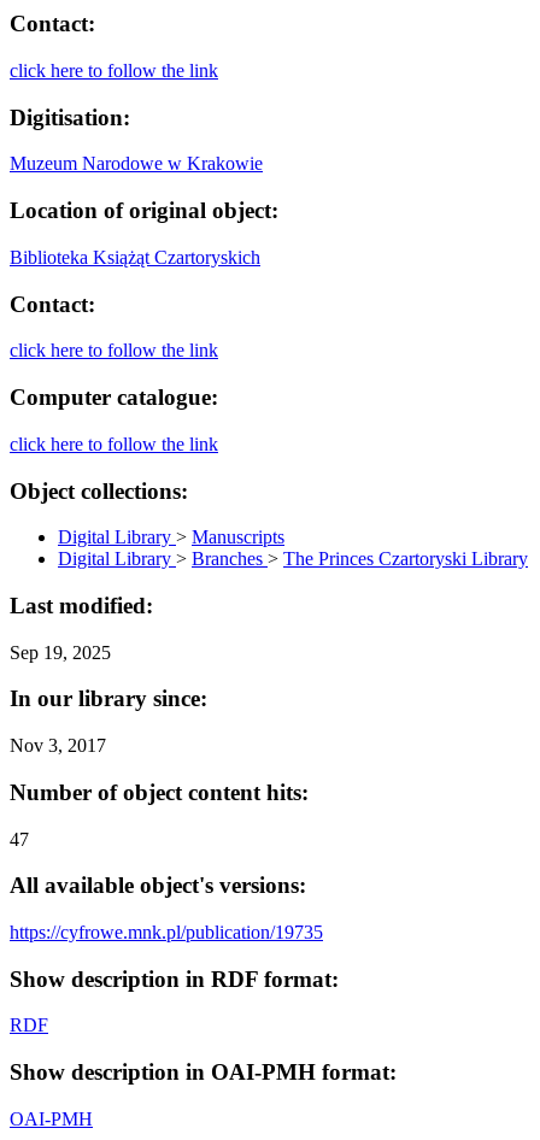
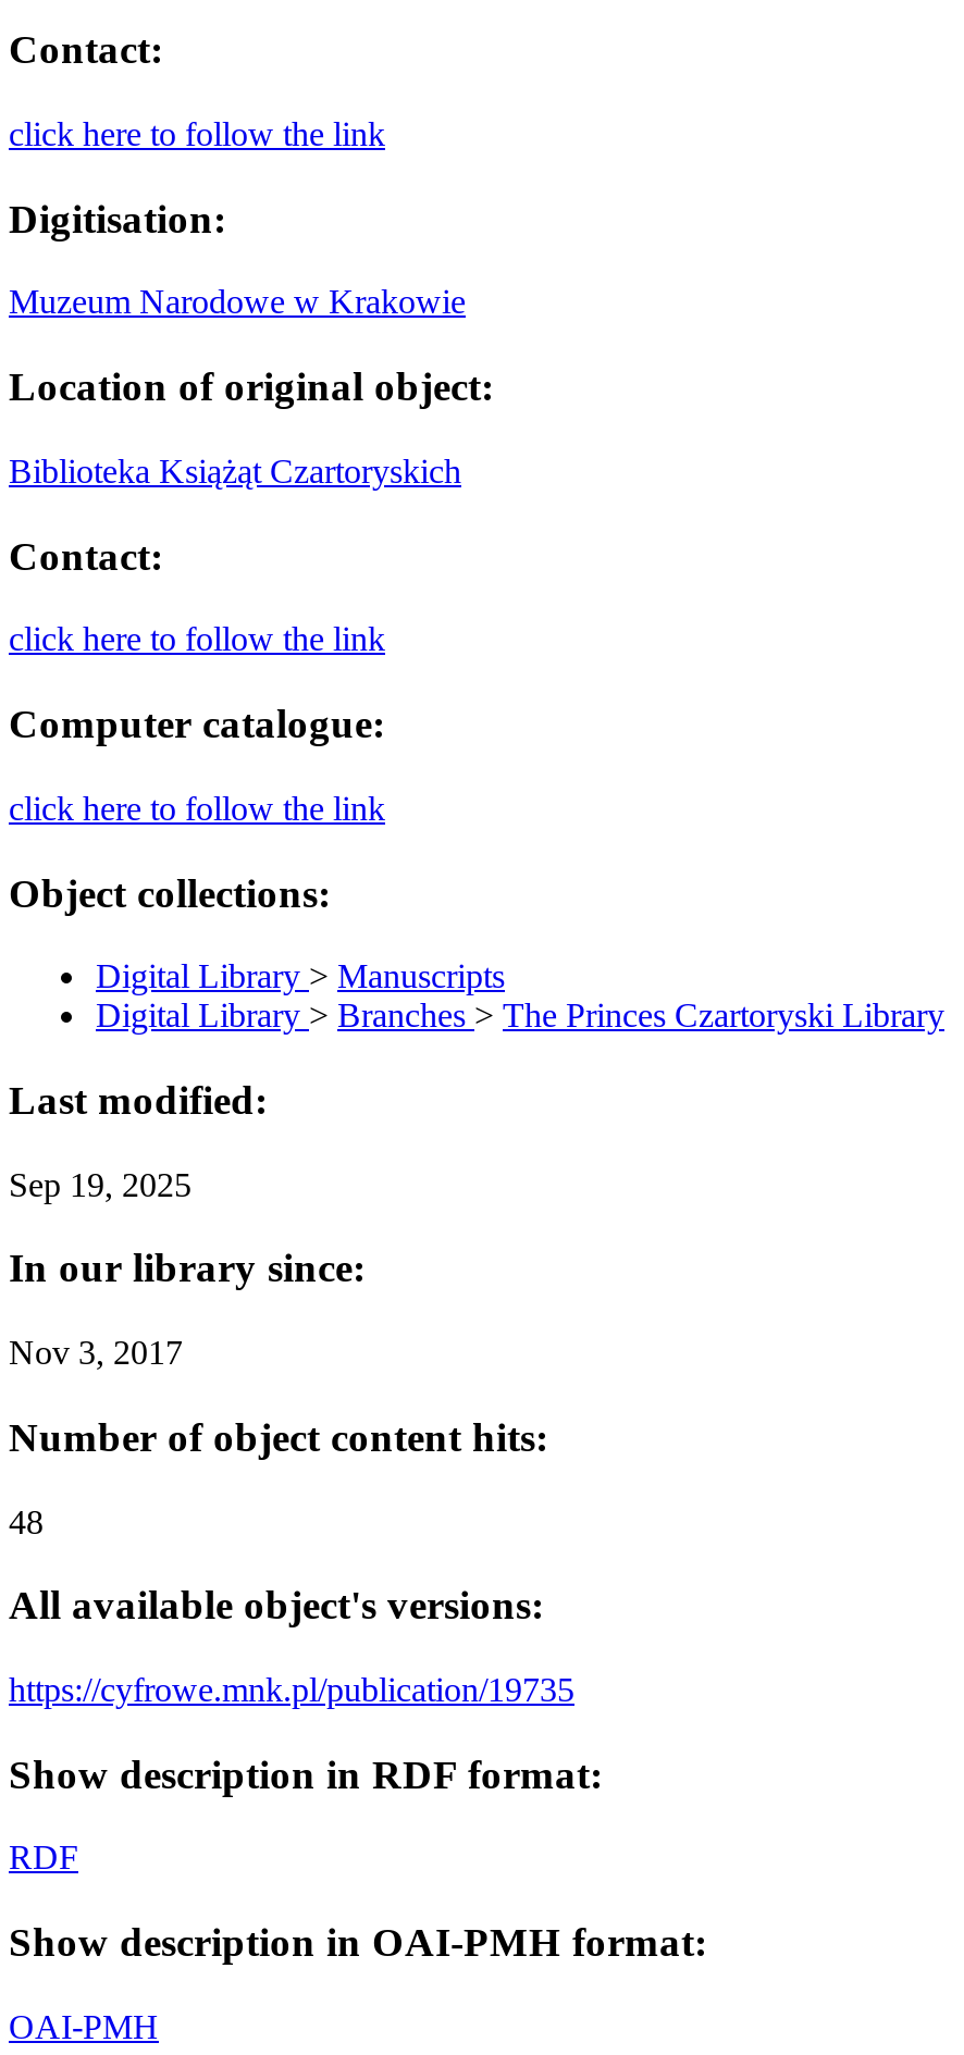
[10,828,29,849] 47 -> [9,1502,44,1539] 48

